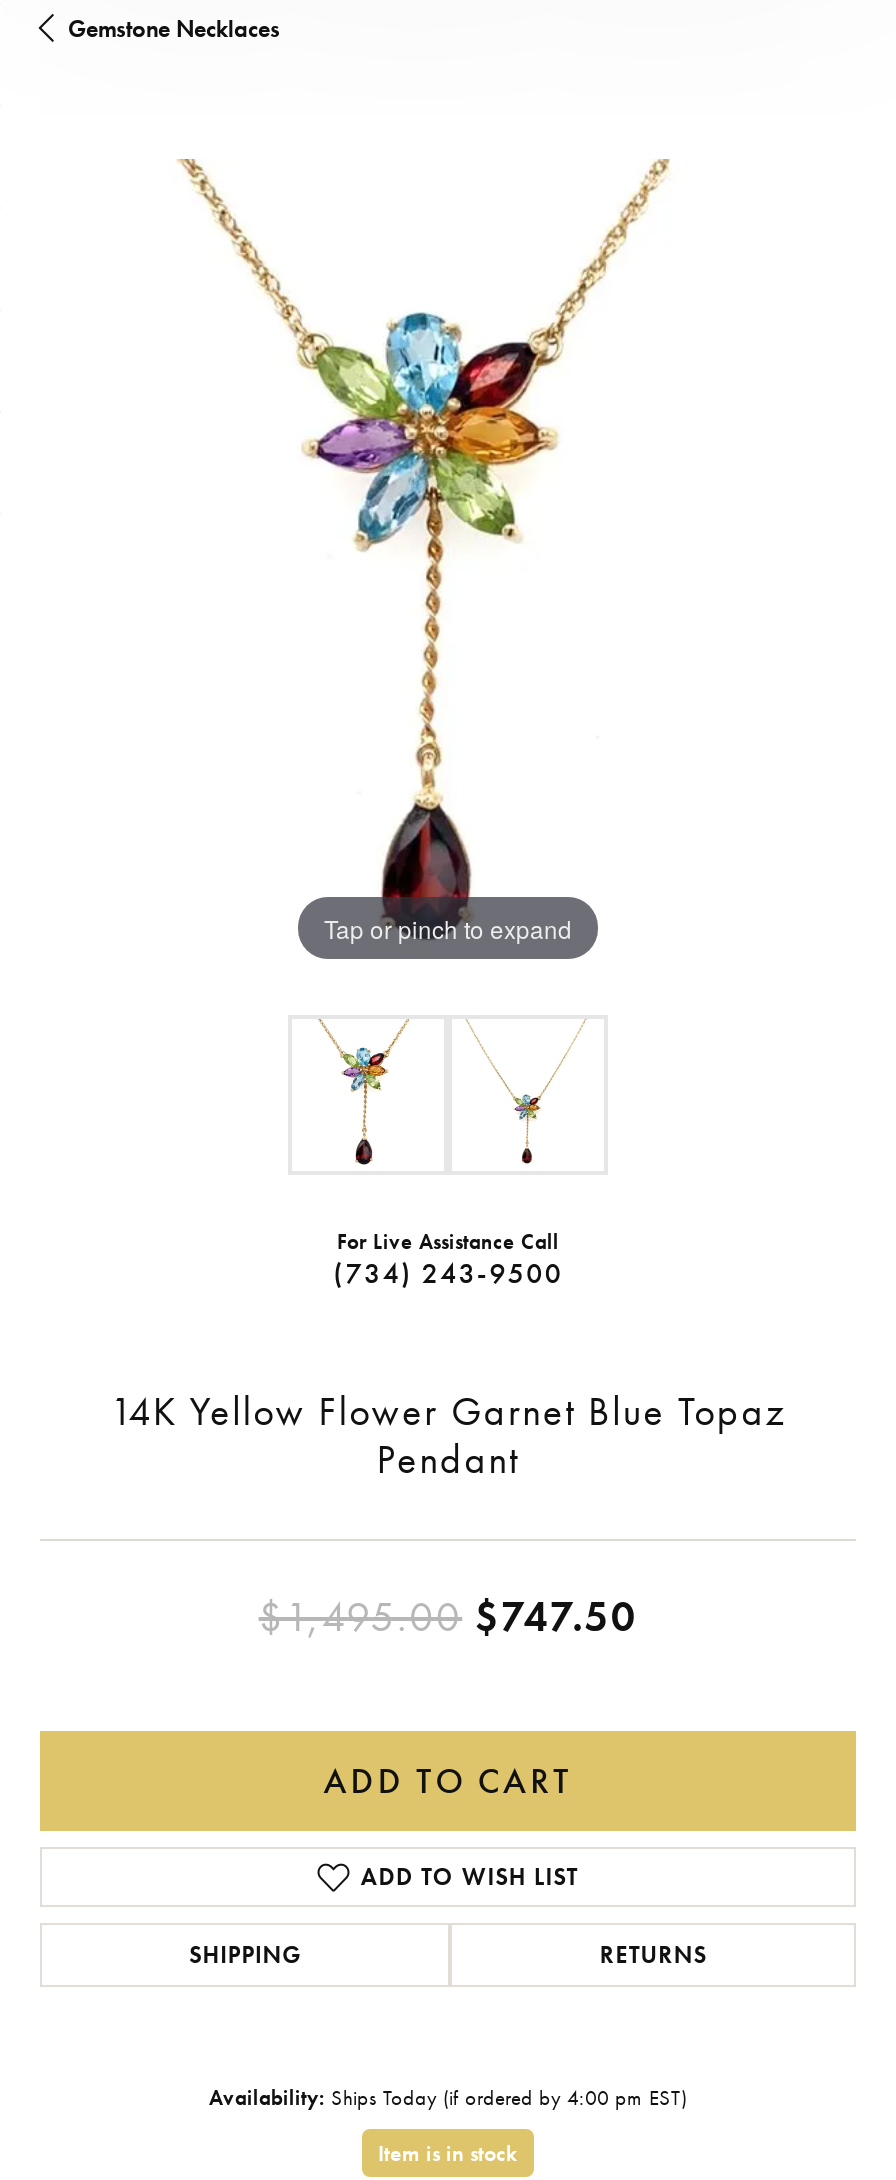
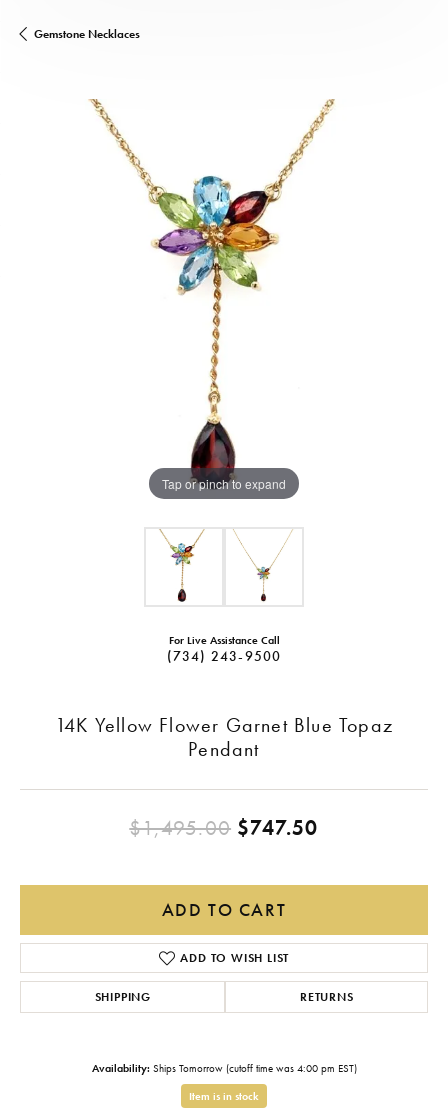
[209,2085,687,2111] Availability: Ships Today (if ordered by 4:00 pm EST) -> [91,1062,356,1075] Availability: Ships Tomorrow (cutoff time was 4:00 pm EST)

